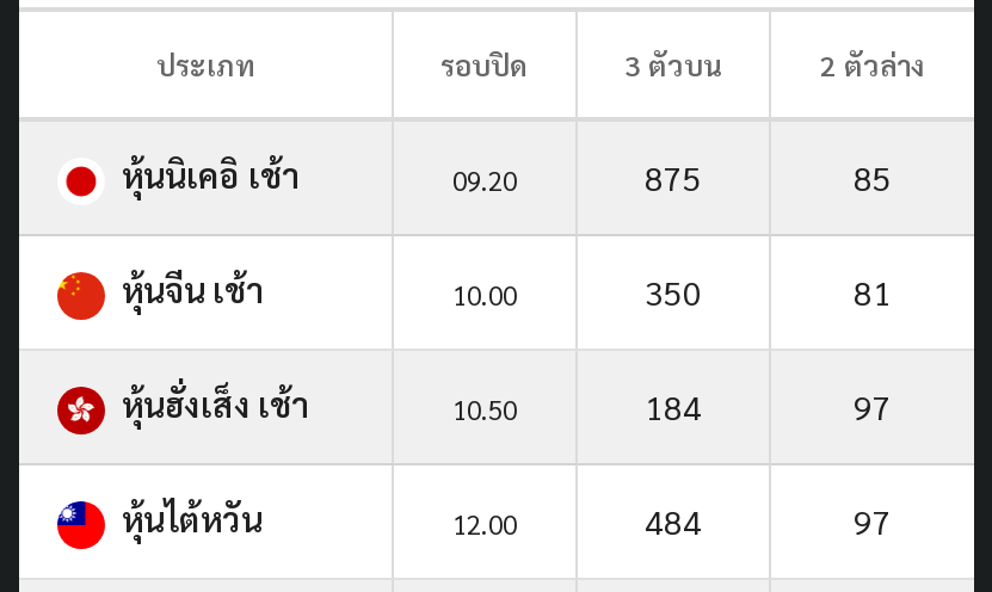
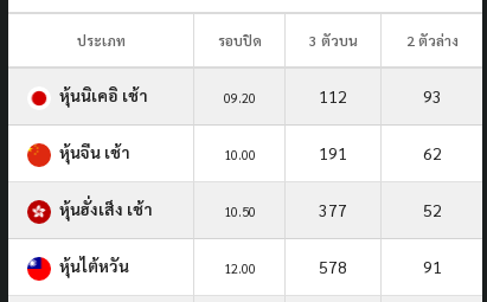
[645,155,702,198] 875 -> [319,85,347,106] 112
[854,155,892,198] 85 -> [422,85,441,106] 93
[645,269,702,312] 350 -> [319,142,347,163] 191
[854,269,892,312] 81 -> [422,142,441,163] 62
[645,384,702,427] 184 -> [319,199,347,220] 377
[854,384,892,427] 97 -> [422,199,441,220] 52
[645,498,702,541] 484 -> [319,256,347,277] 578
[854,498,892,541] 97 -> [422,256,441,277] 91

